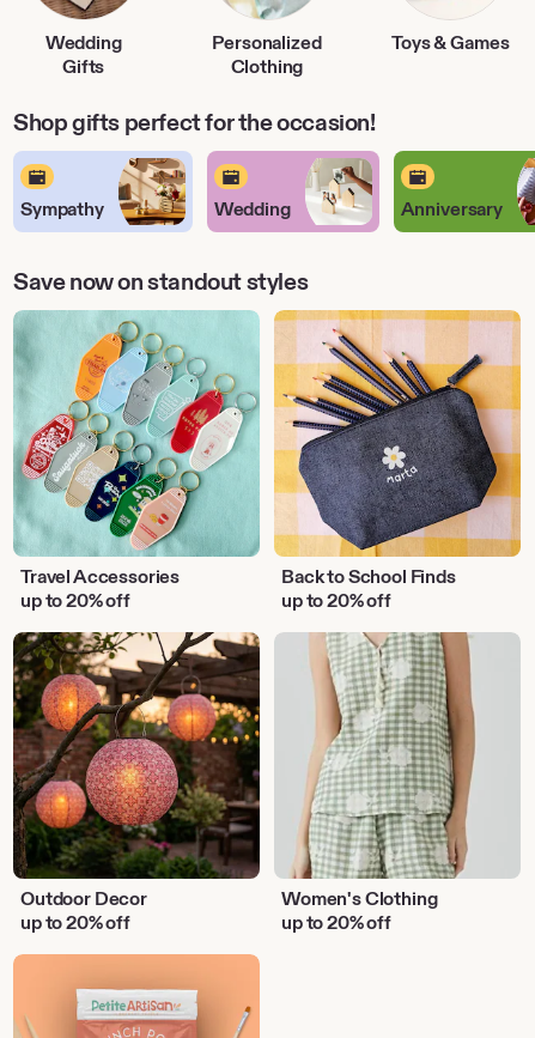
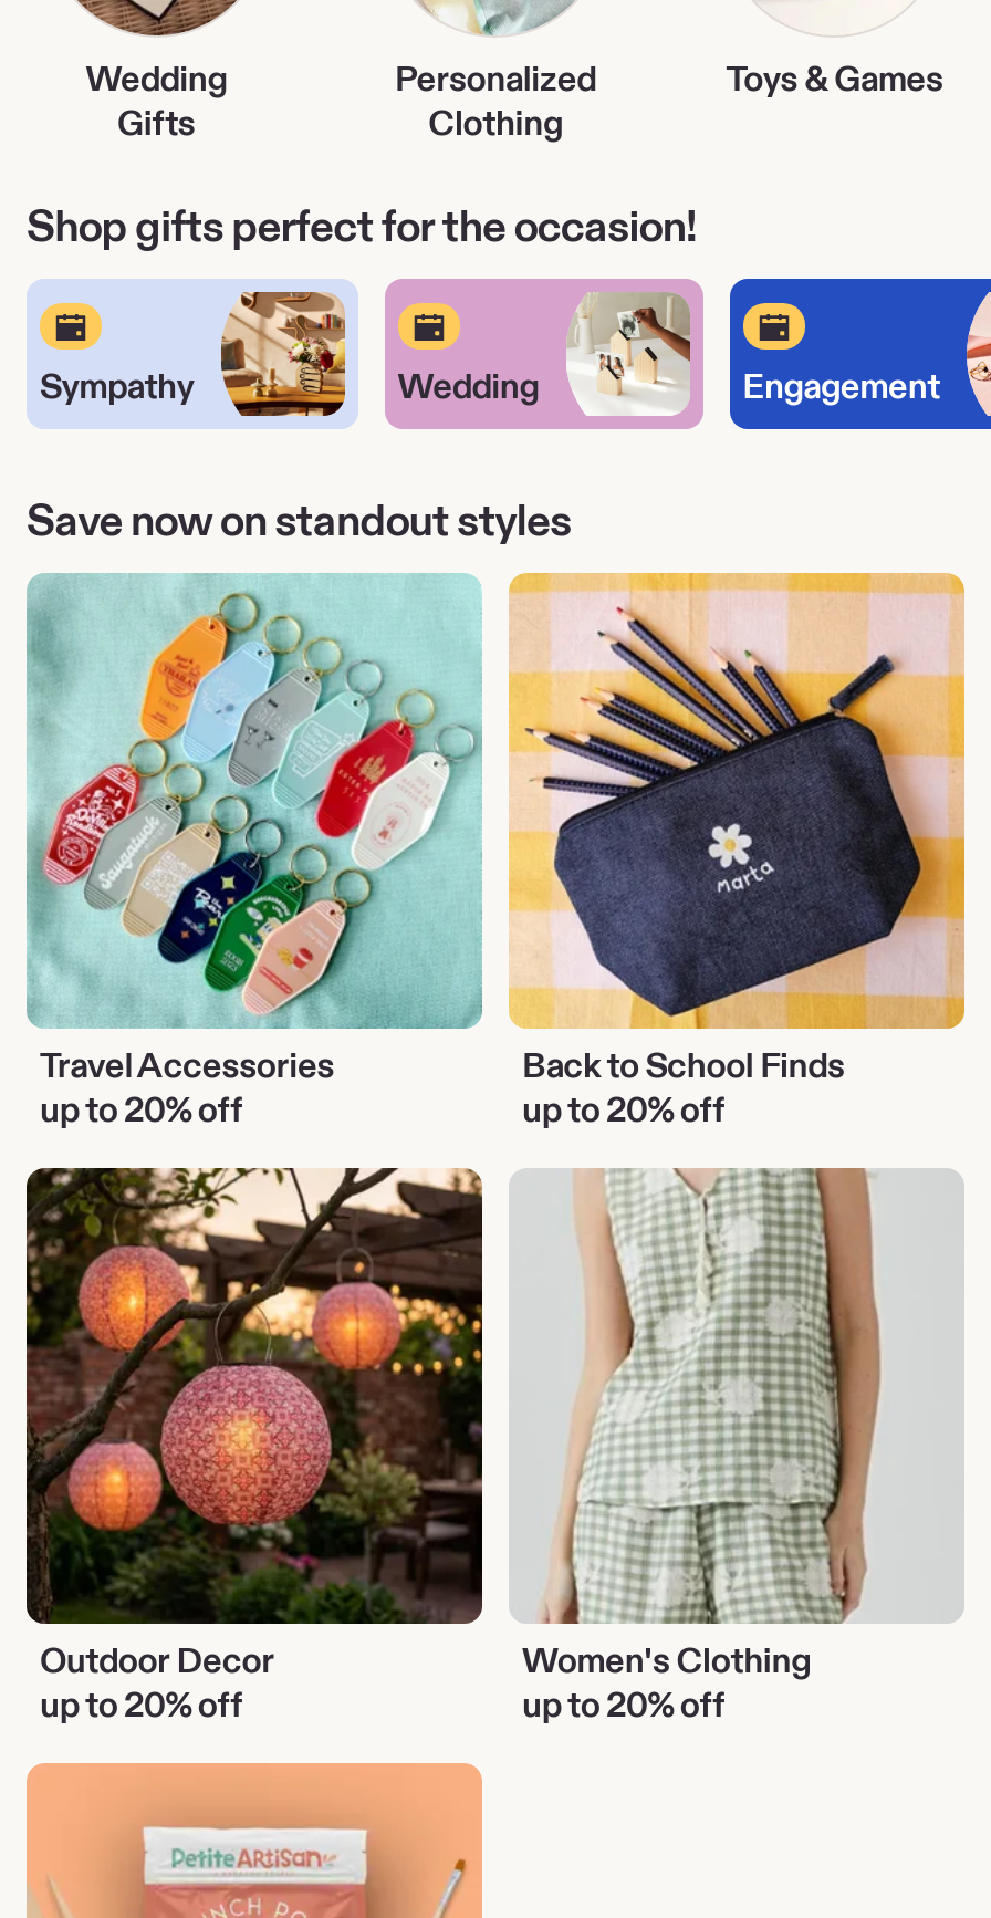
[400,196,503,220] Anniversary -> [742,363,940,407] Engagement

